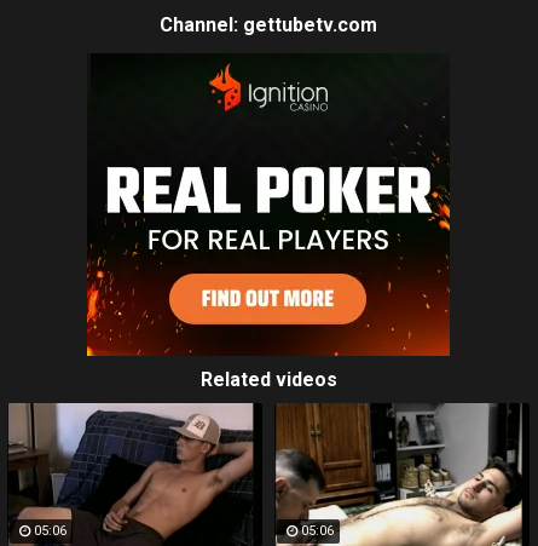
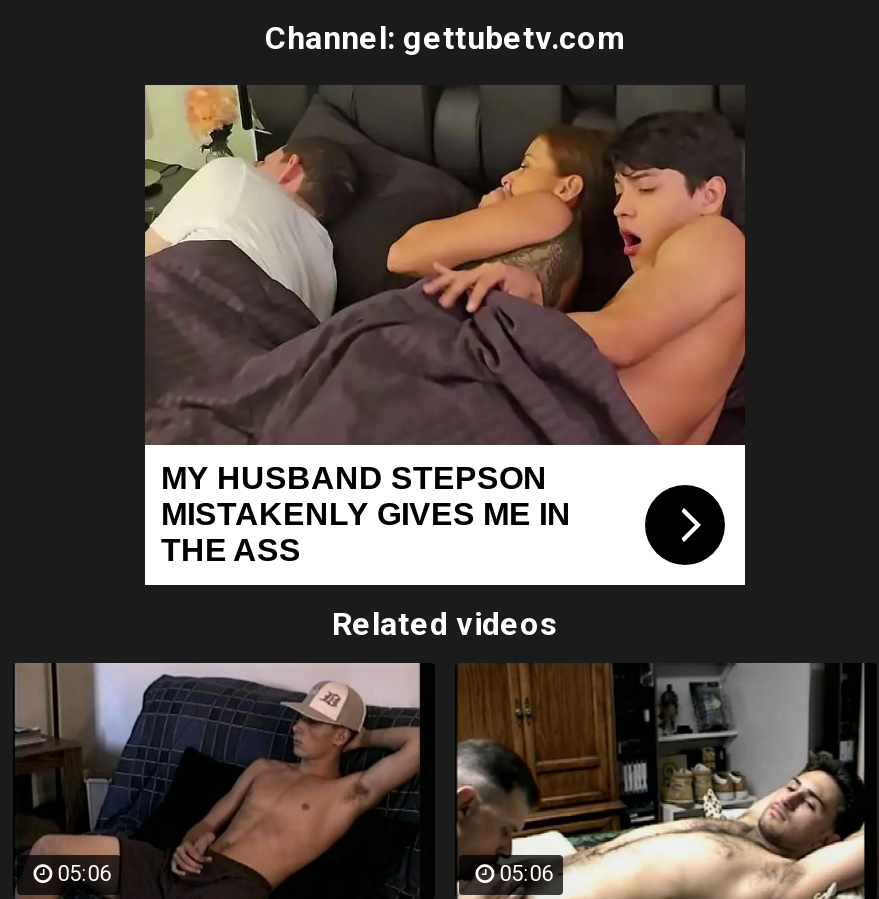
[86,53,451,357] [image] -> [143,83,747,587] [image]

